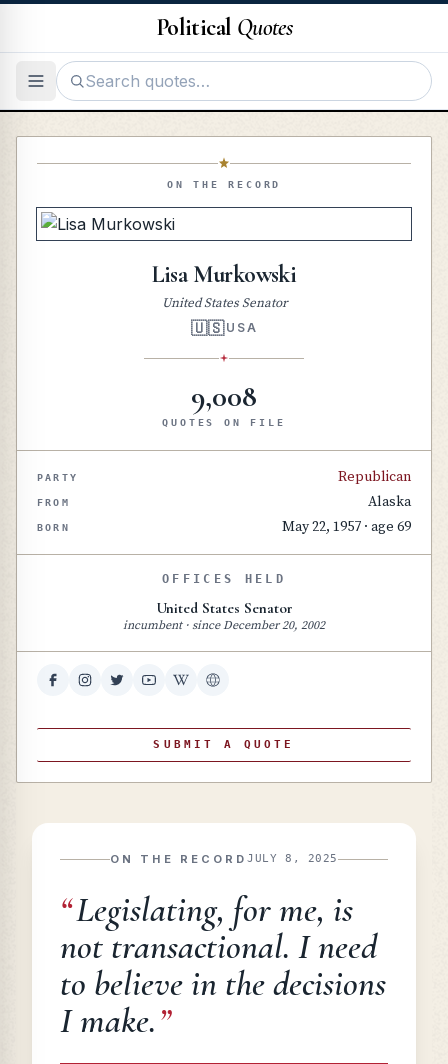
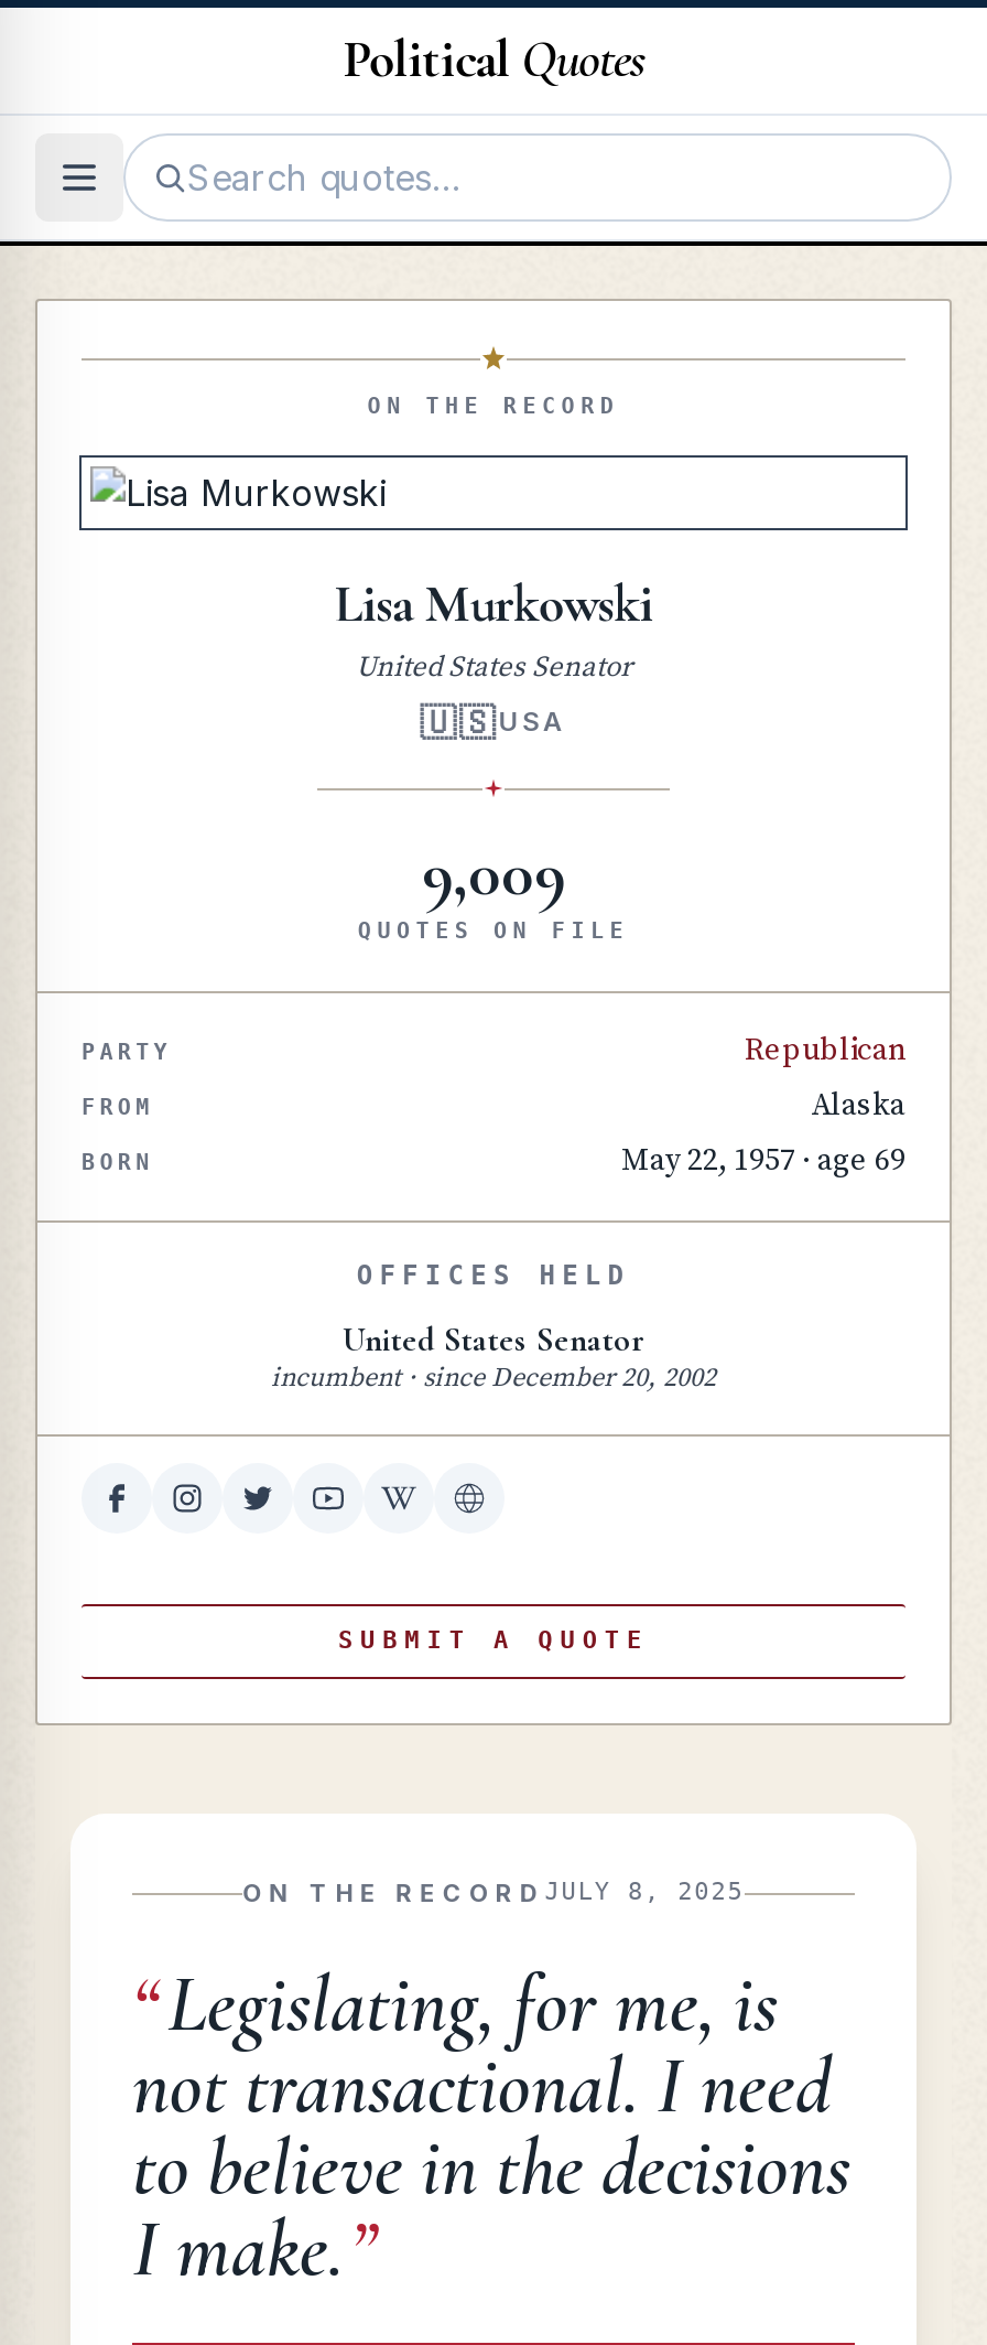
[191,378,257,415] 9,008 -> [422,832,565,914] 9,009

